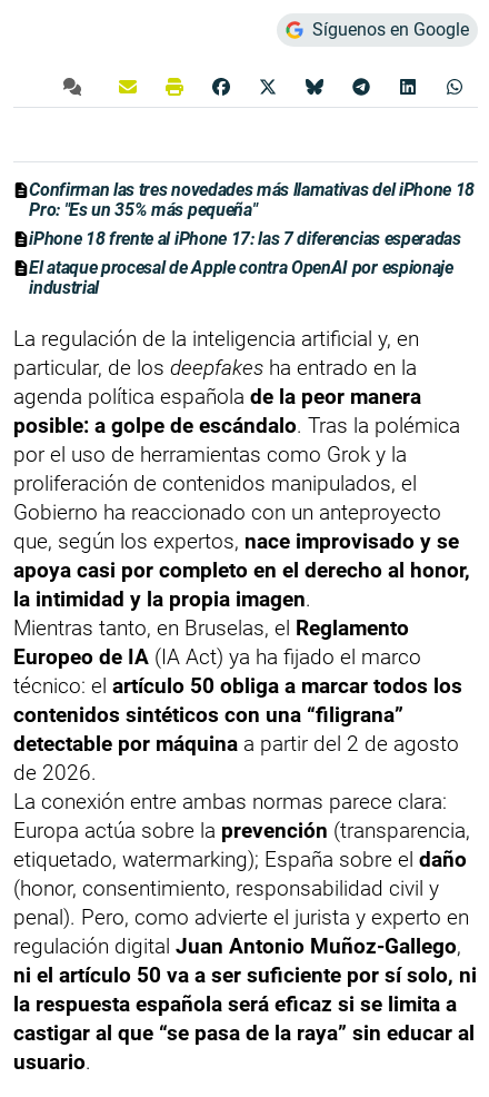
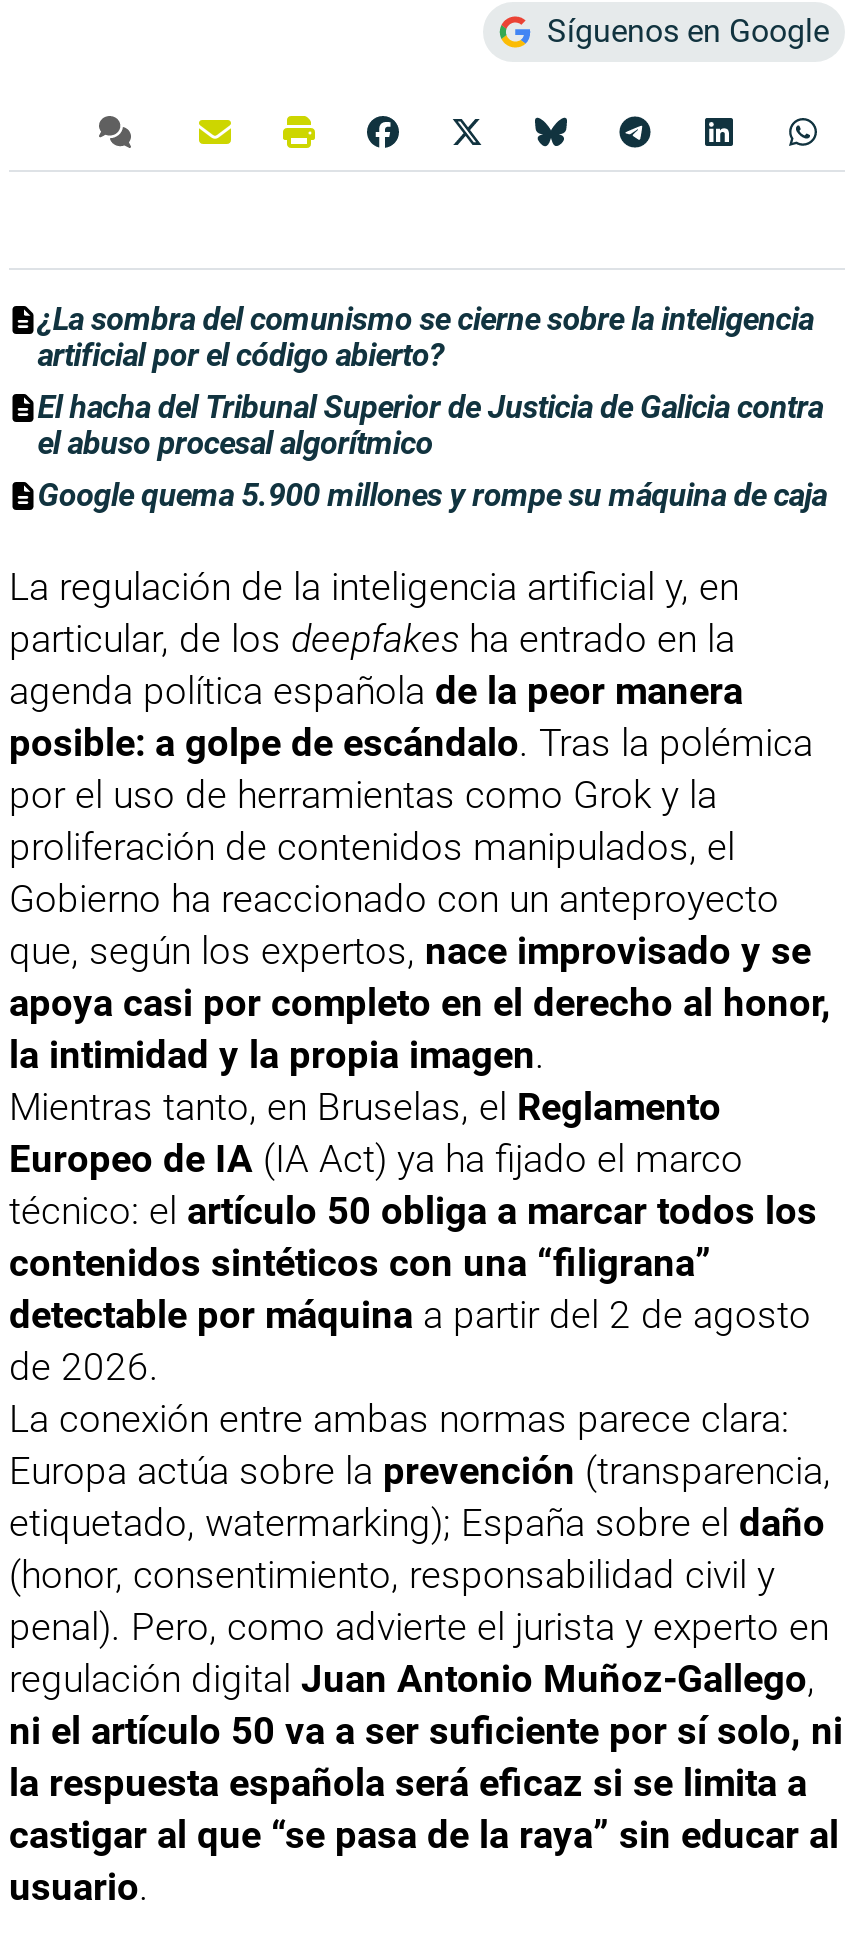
[29,179,475,298] Confirman las tres novedades más llamativas del iPhone 18 | Pro: "Es un 35% más pequeña" | iPhone 18 frente al iPhone 17: las 7 diferencias esperadas | El ataque procesal de Apple contra OpenAI por espionaje | industrial -> [37,300,827,514] ¿La sombra del comunismo se cierne sobre la inteligencia | artificial por el código abierto? | El hacha del Tribunal Superior de Justicia de Galicia contra | el abuso procesal algorítmico | Google quema 5.900 millones y rompe su máquina de caja

